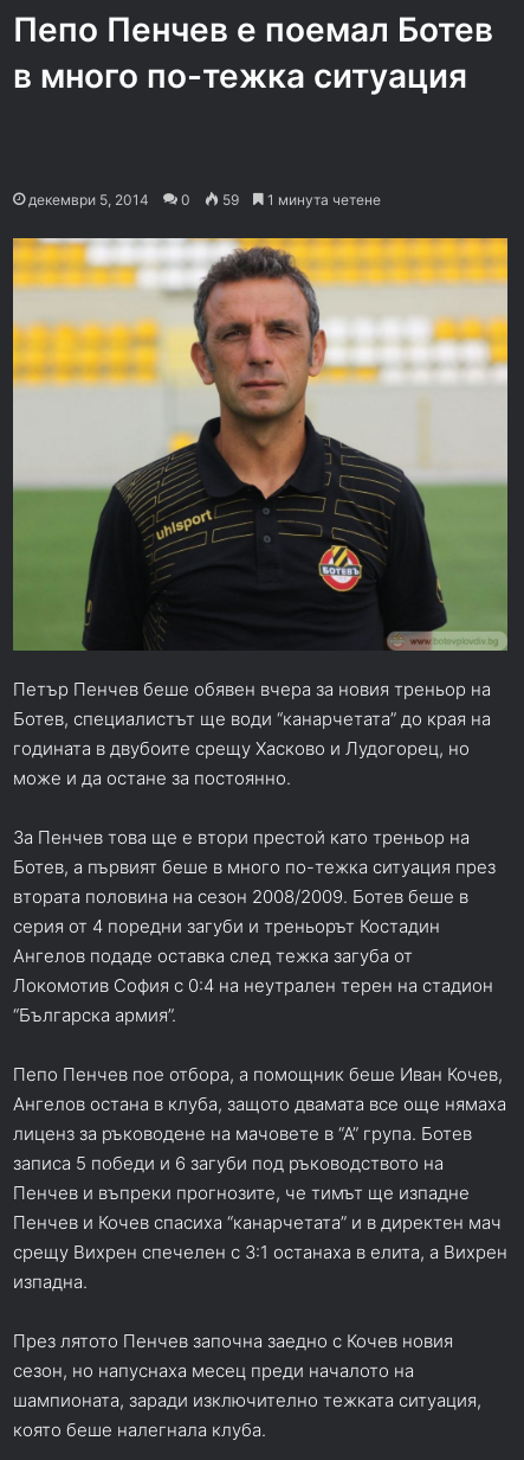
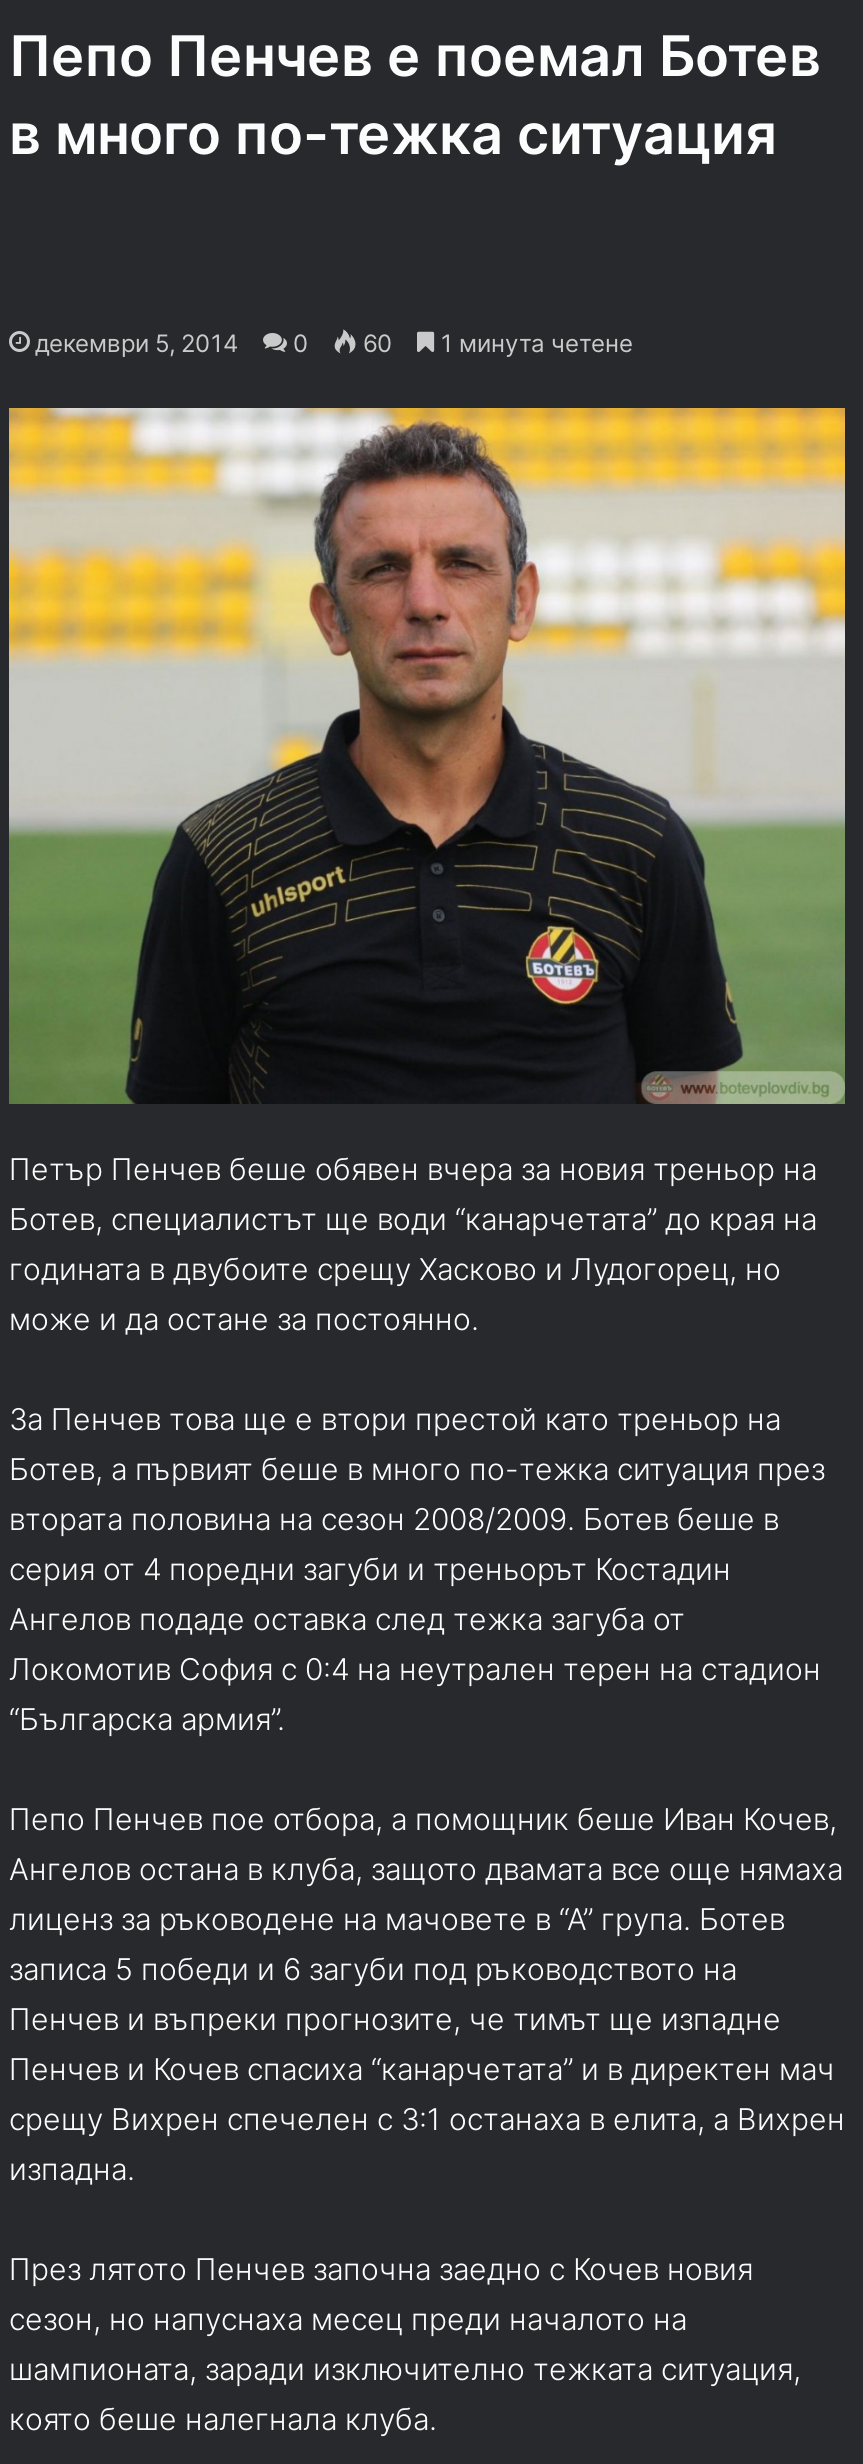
[219,191,239,209] 59 -> [357,329,393,359] 60

